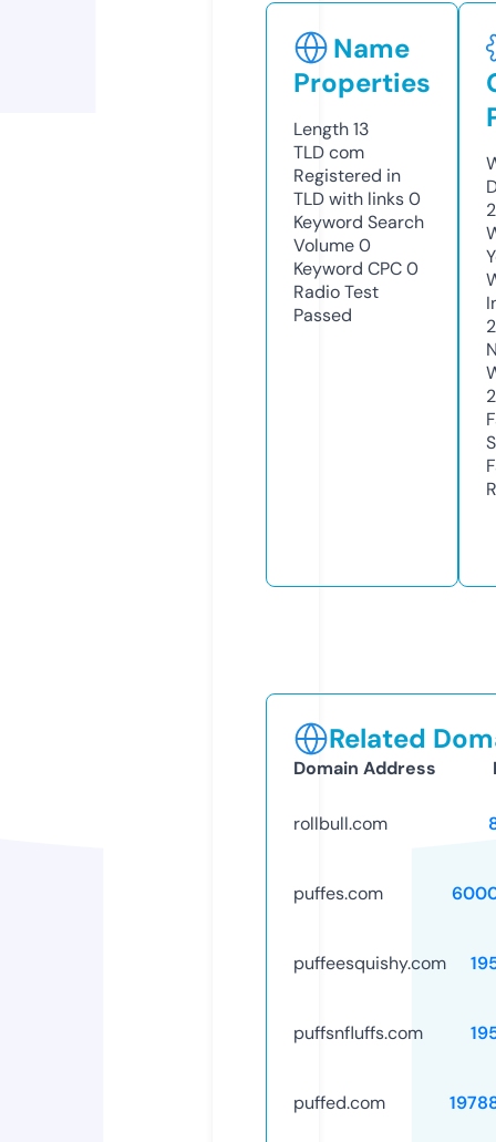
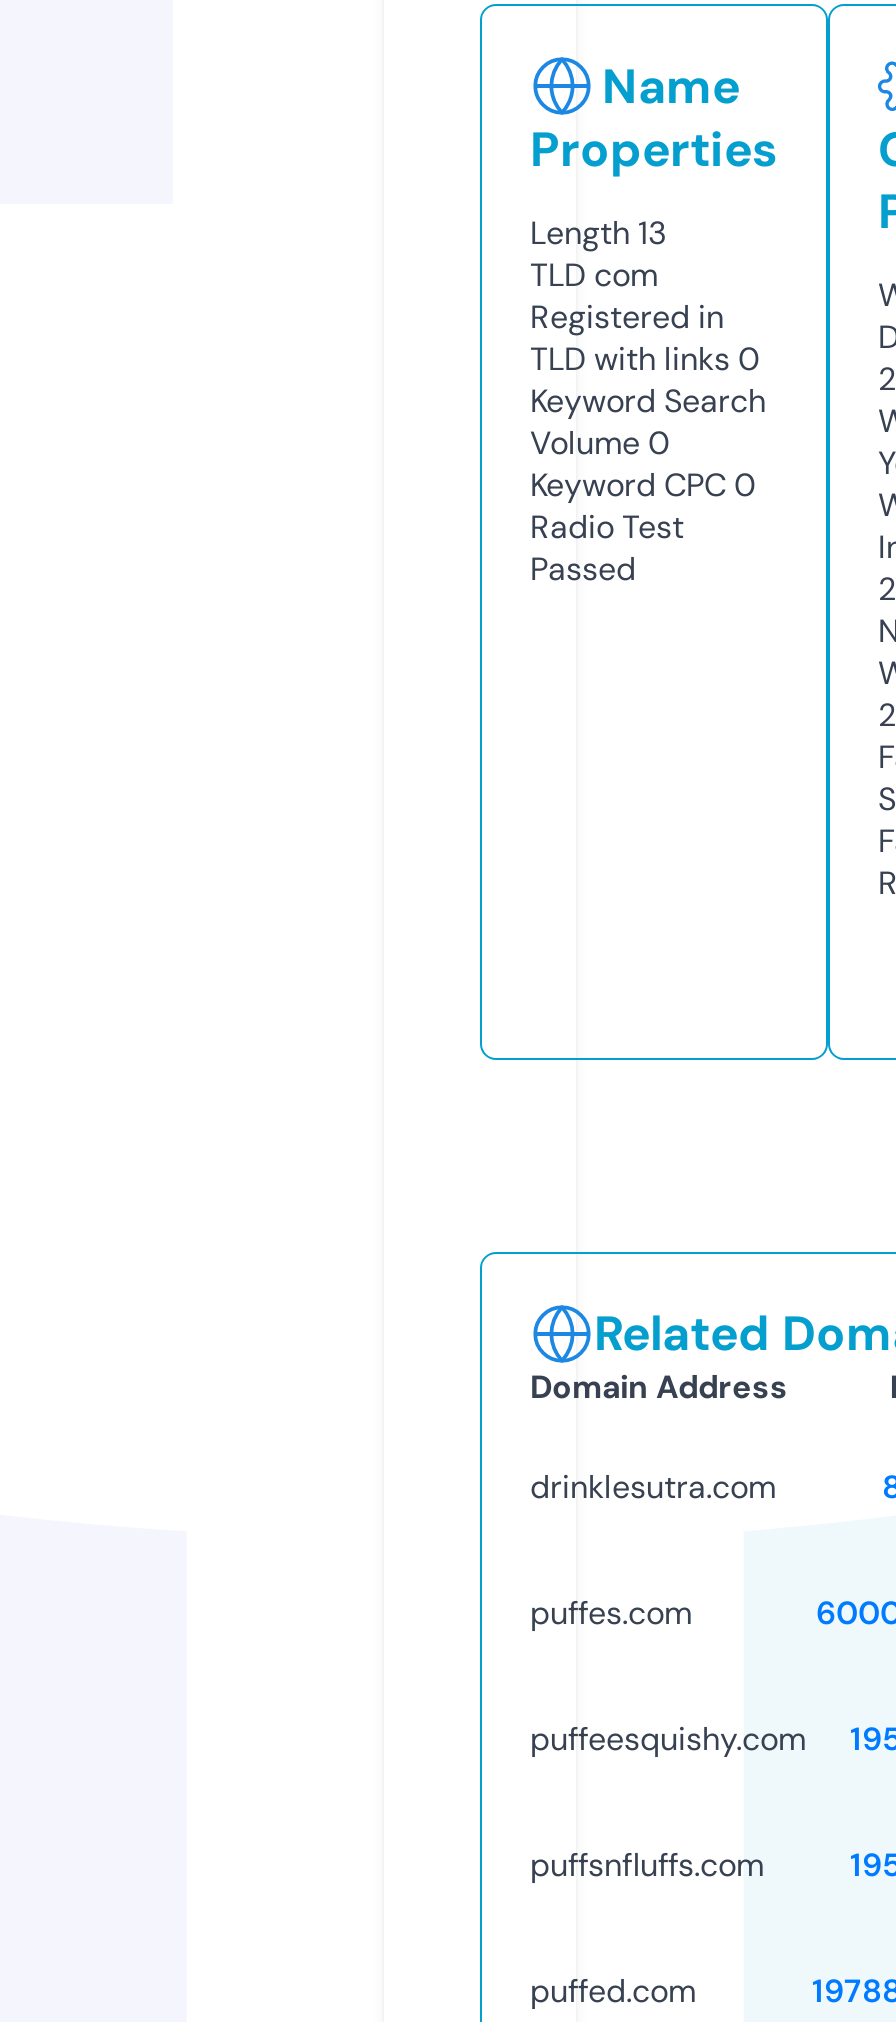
[293,812,387,835] rollbull.com -> [530,1466,776,1508] drinklesutra.com

